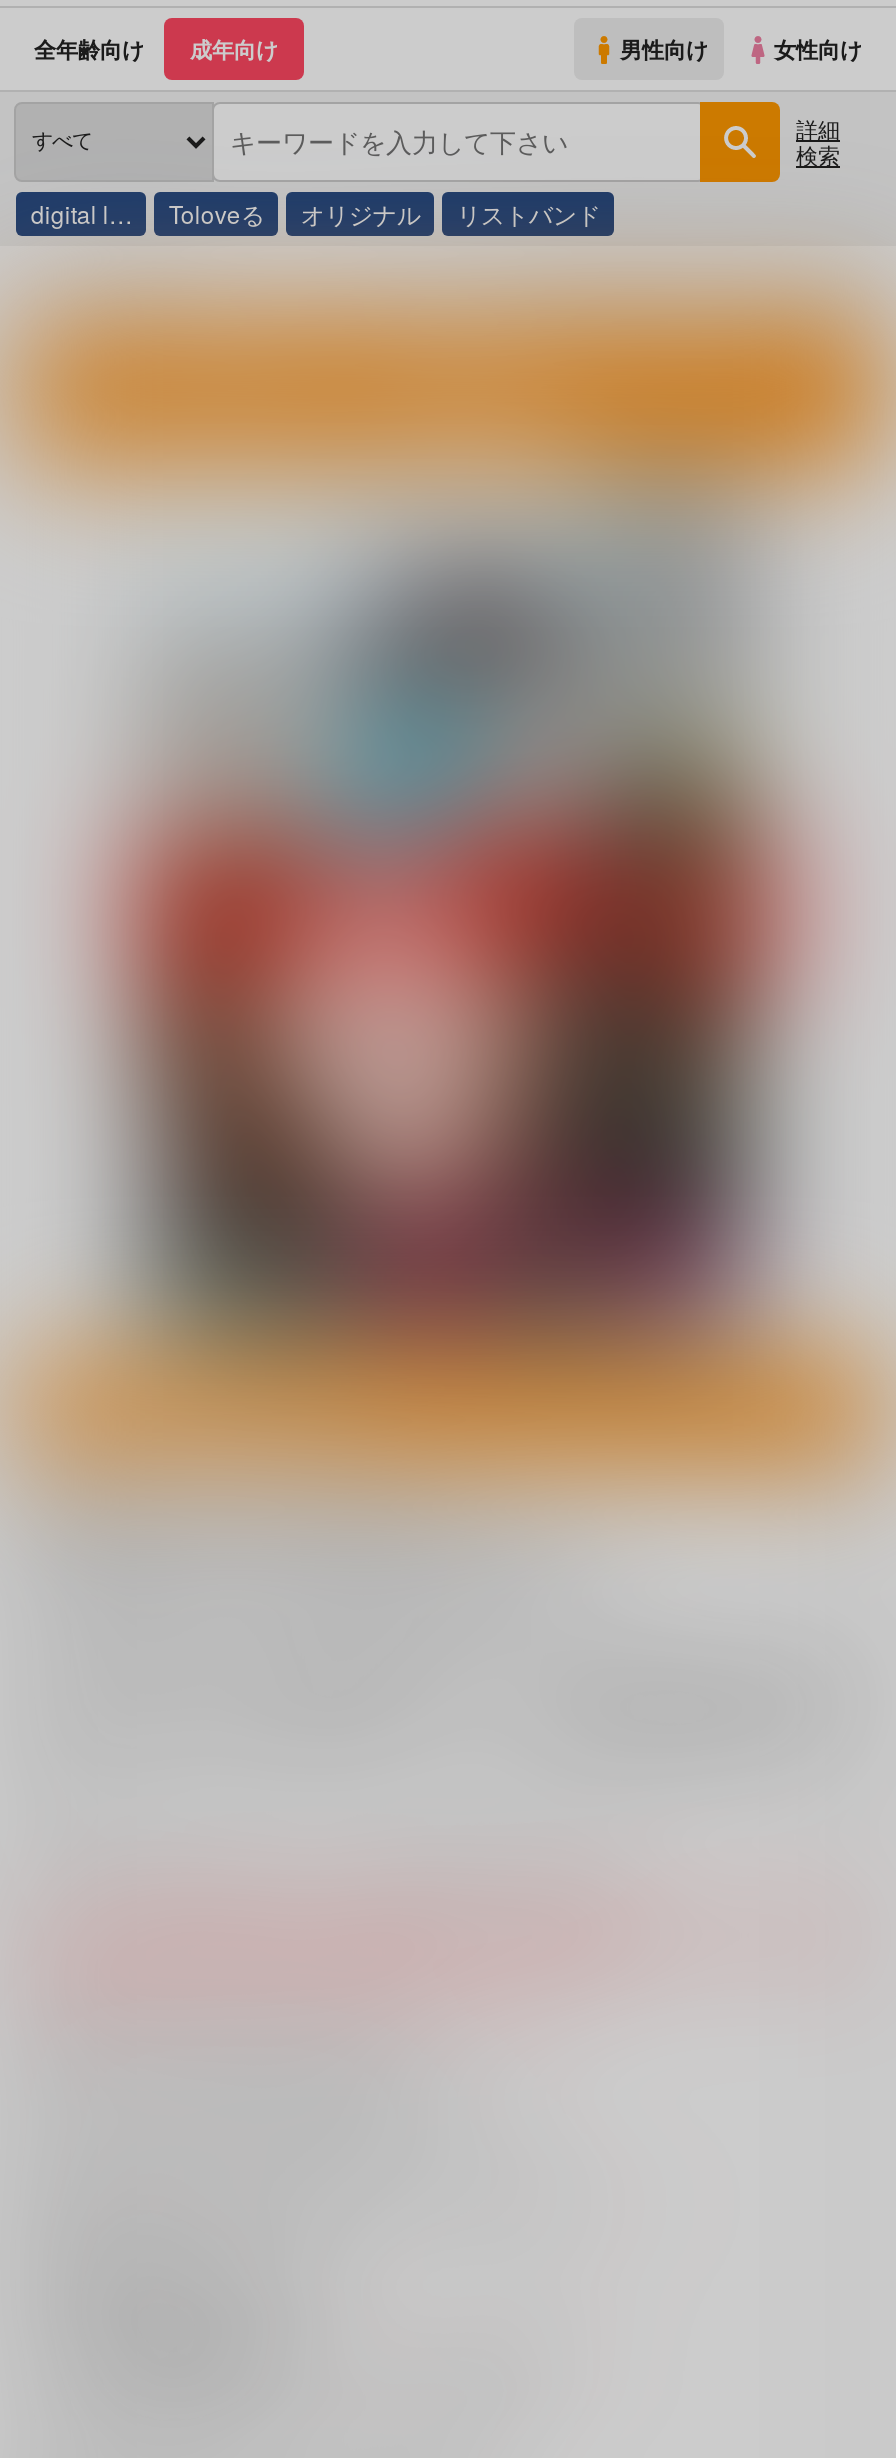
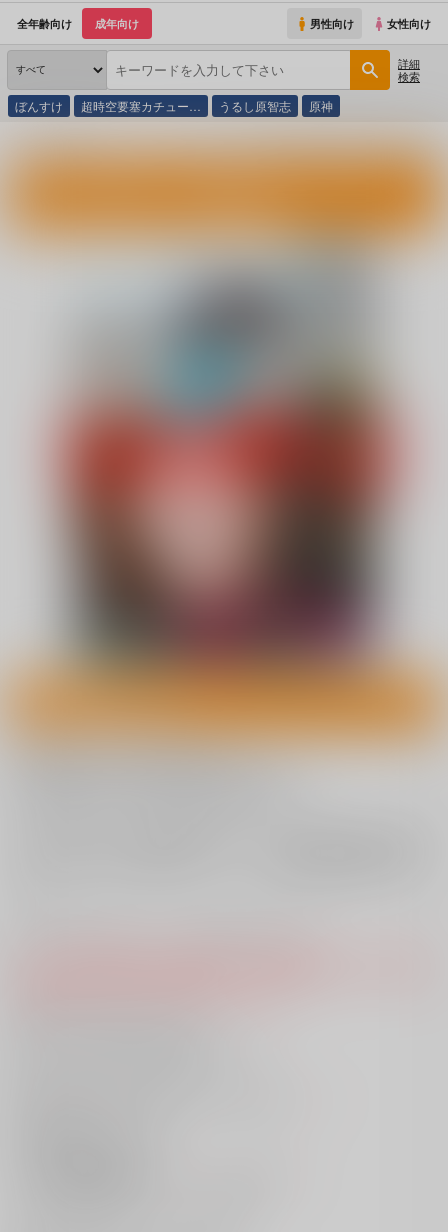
[31,196,601,230] digital l… | Toloveる | オリジナル | リストバンド -> [15,97,333,114] ぼんすけ | 超時空要塞カチュー… | うるし原智志 | 原神

